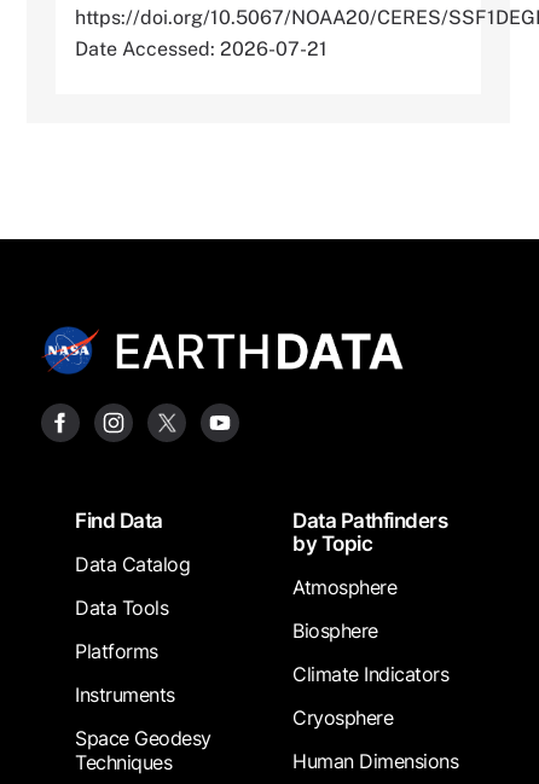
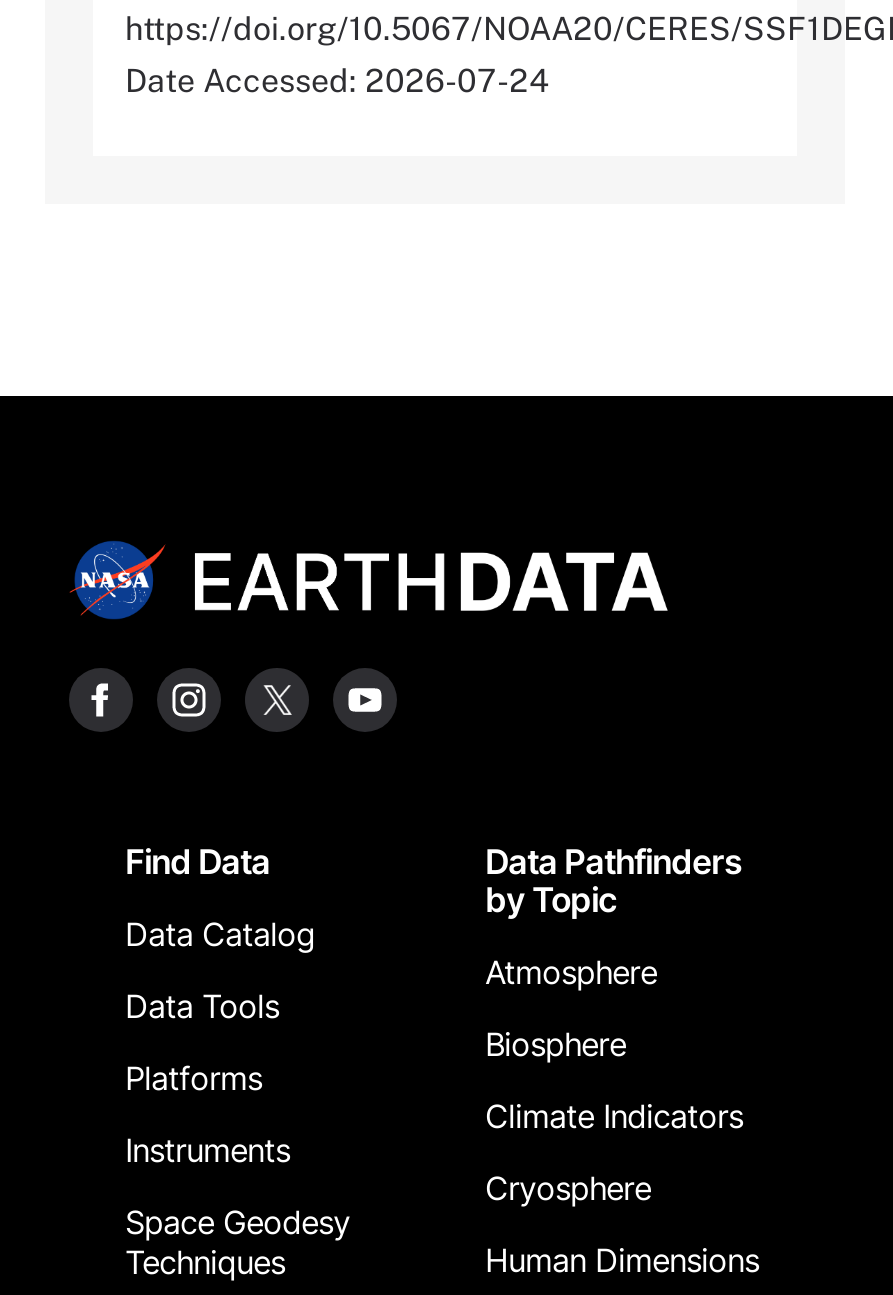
[75,37,328,60] Date Accessed: 2026-07-21 -> [125,62,549,100] Date Accessed: 2026-07-24

